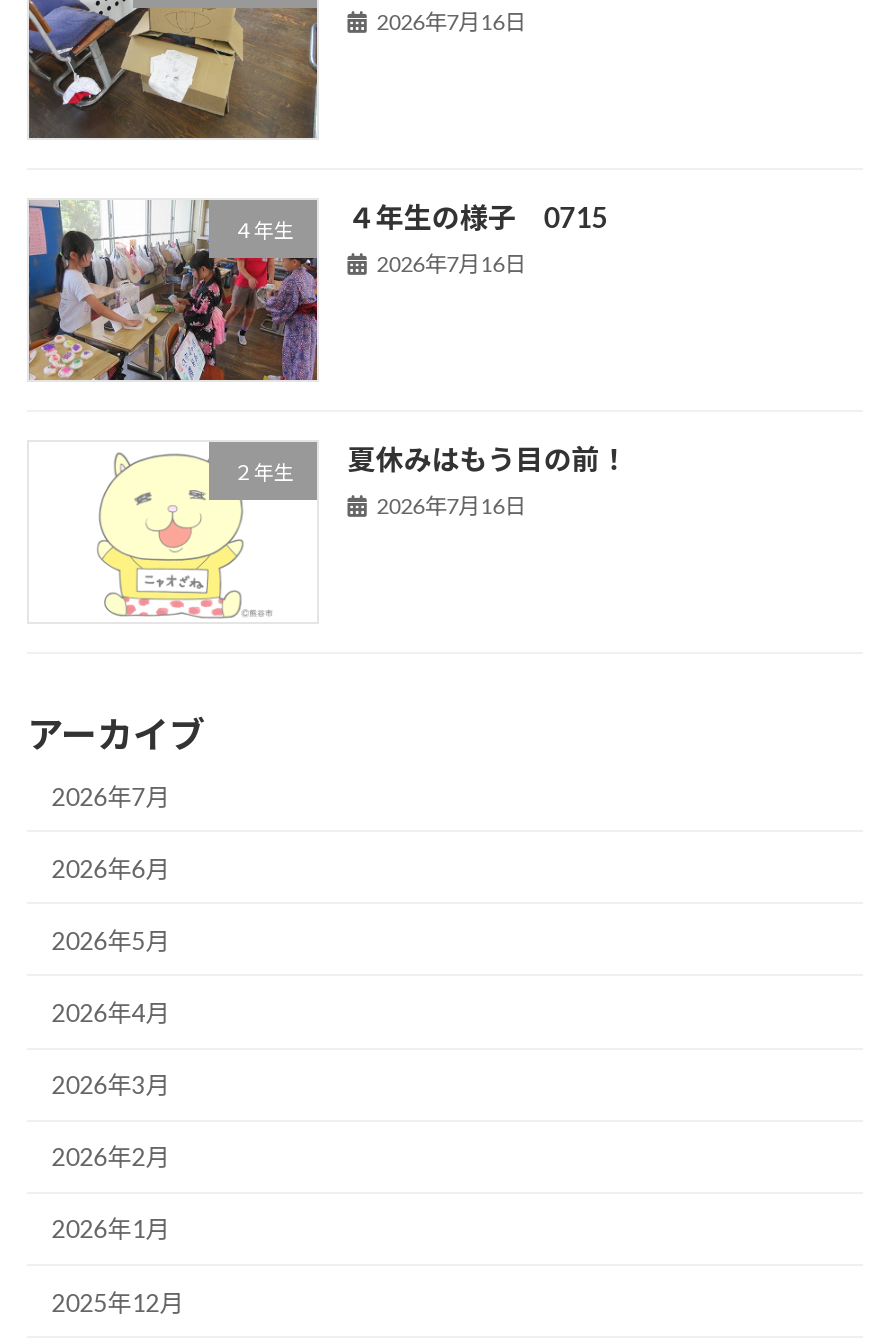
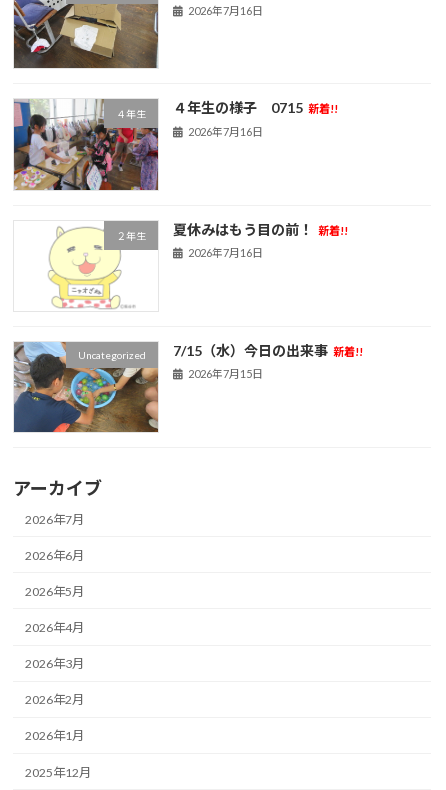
[348,199,608,233] ４年生の様子 0715 -> [173,99,338,116] ４年生の様子 0715 新着!!
[348,441,628,475] 夏休みはもう目の前！ -> [173,221,348,238] 夏休みはもう目の前！ 新着!!
none -> [13,341,363,433] [image] | Uncategorized | 7/15（水）今日の出来事 新着!! | 2026年7月15日

